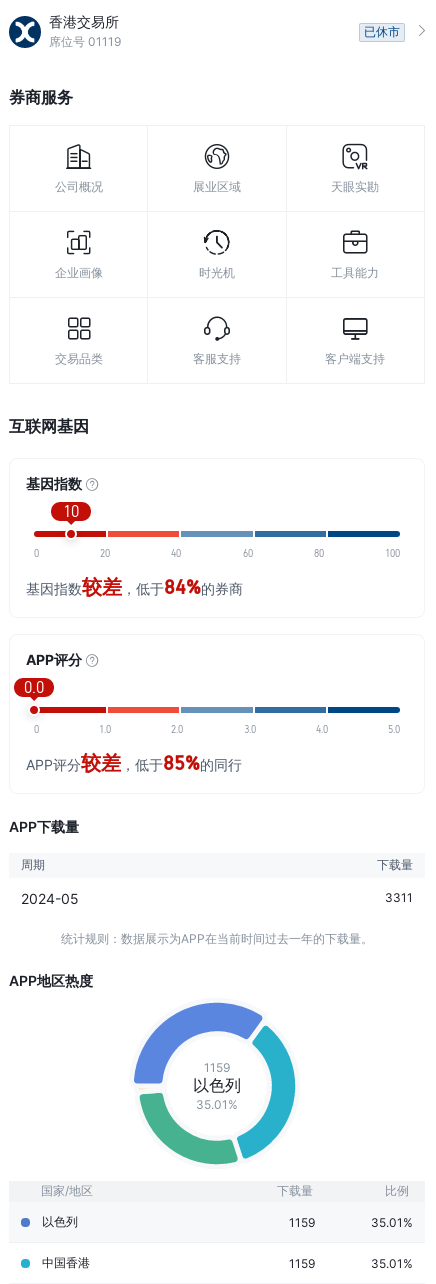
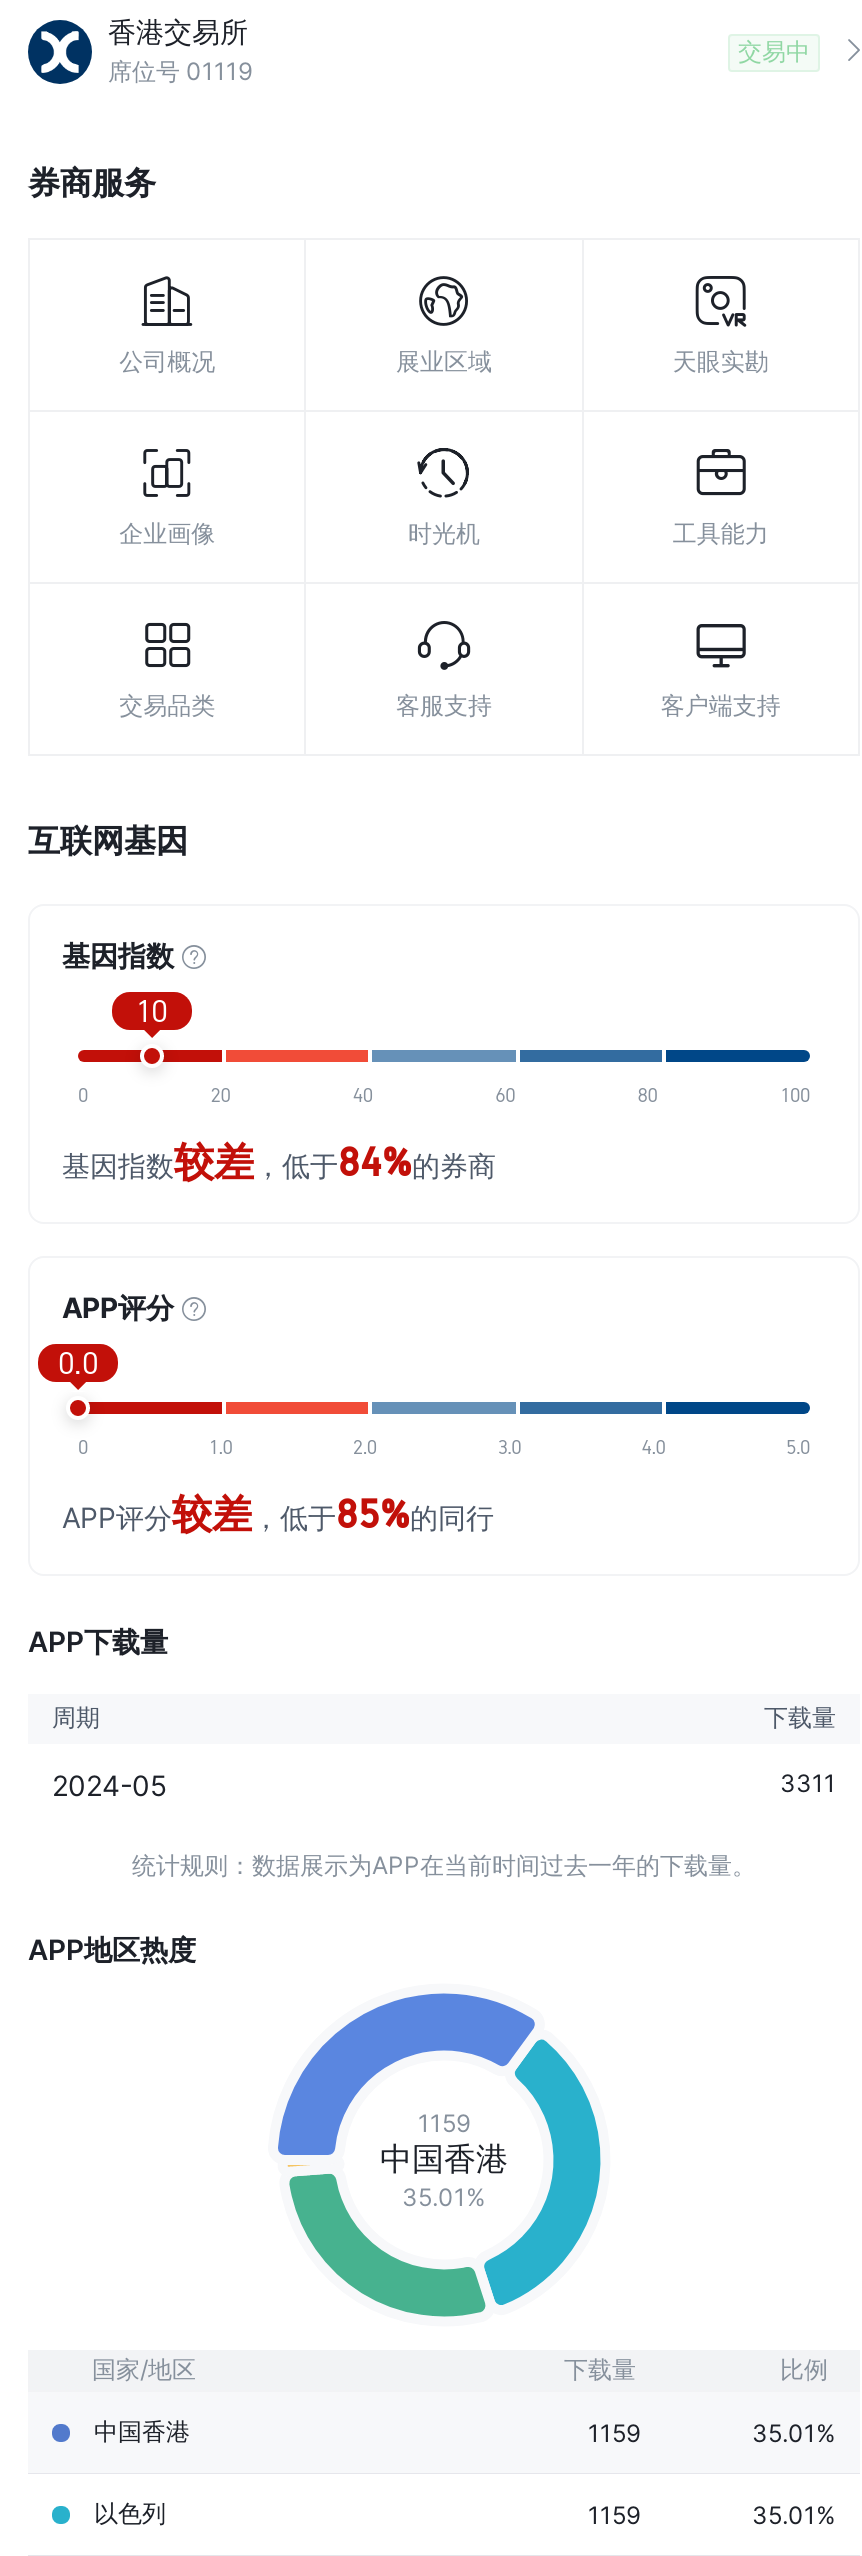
[364,23,400,38] 已休市 -> [738,35,810,65] 交易中
[193,1075,241,1095] 以色列 -> [380,2138,508,2178] 中国香港
[42,1214,78,1229] 以色列 -> [94,2416,190,2446] 中国香港
[42,1255,90,1270] 中国香港 -> [94,2498,166,2528] 以色列

